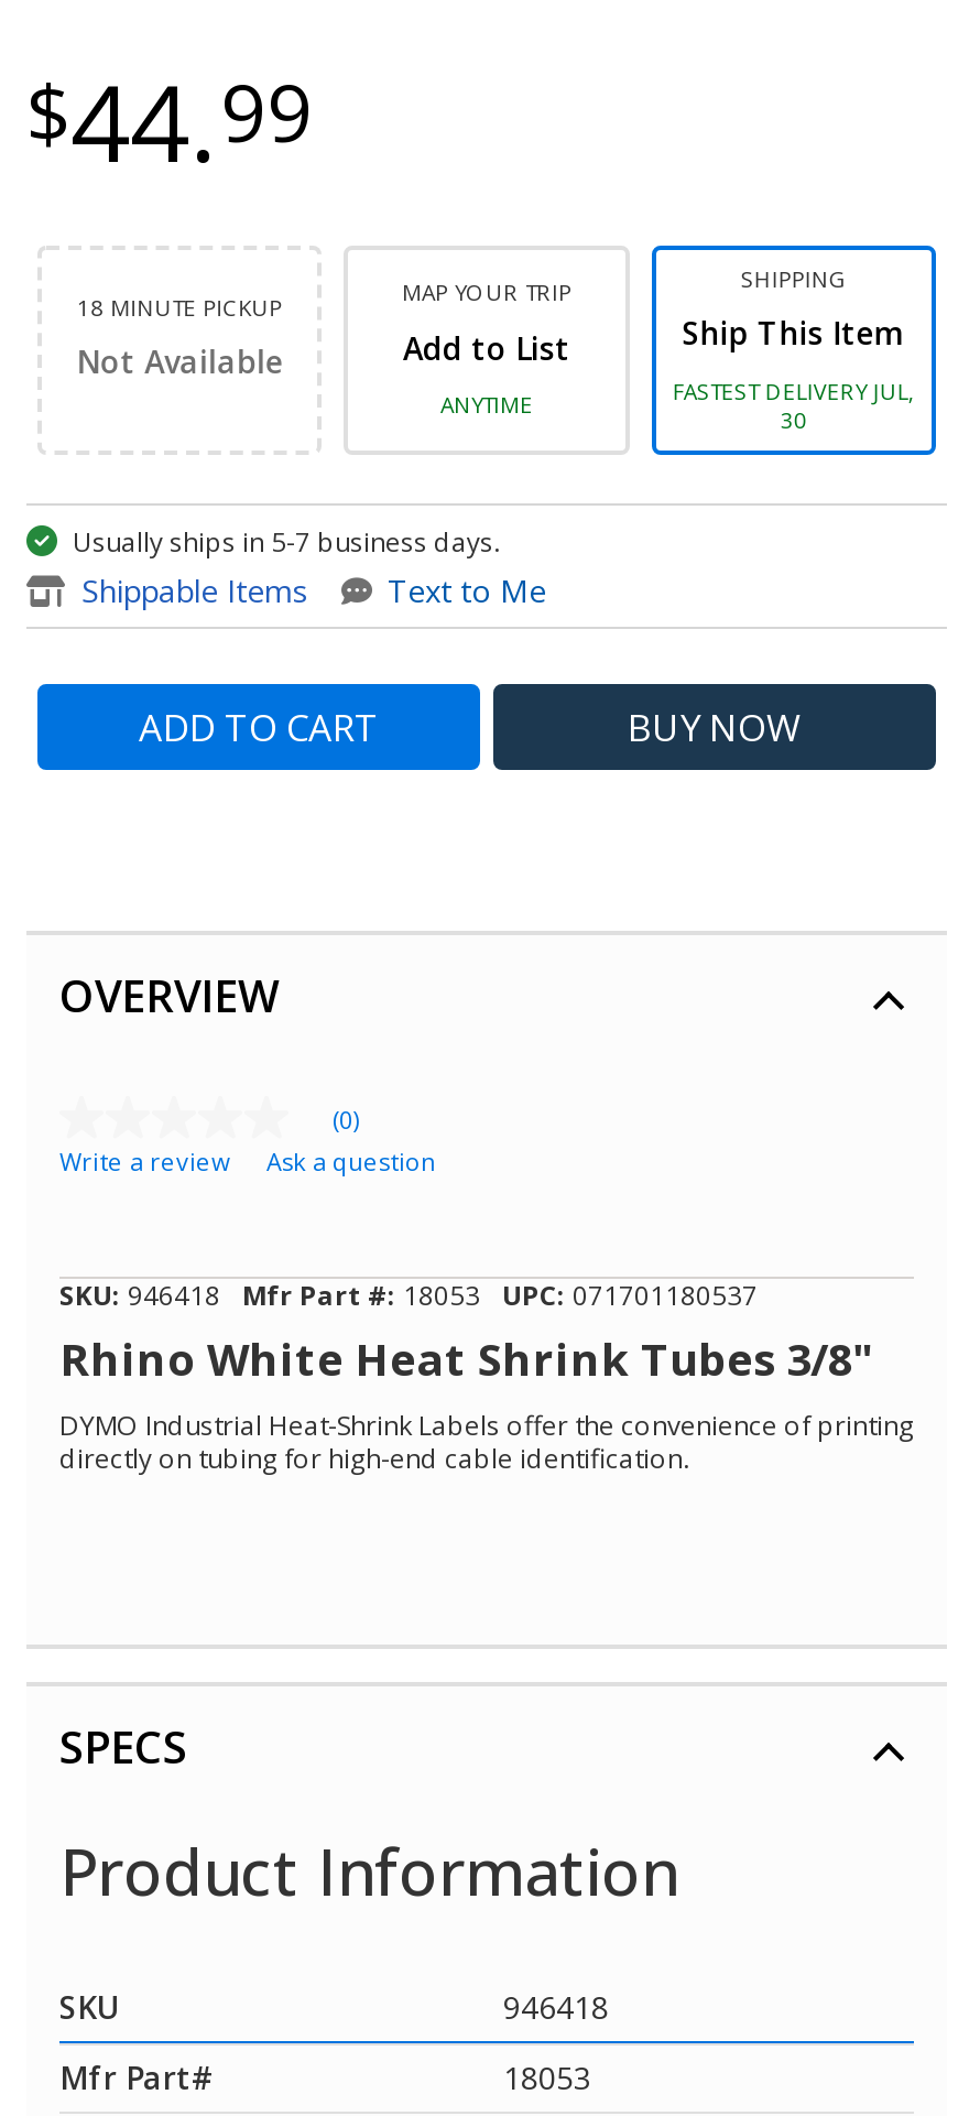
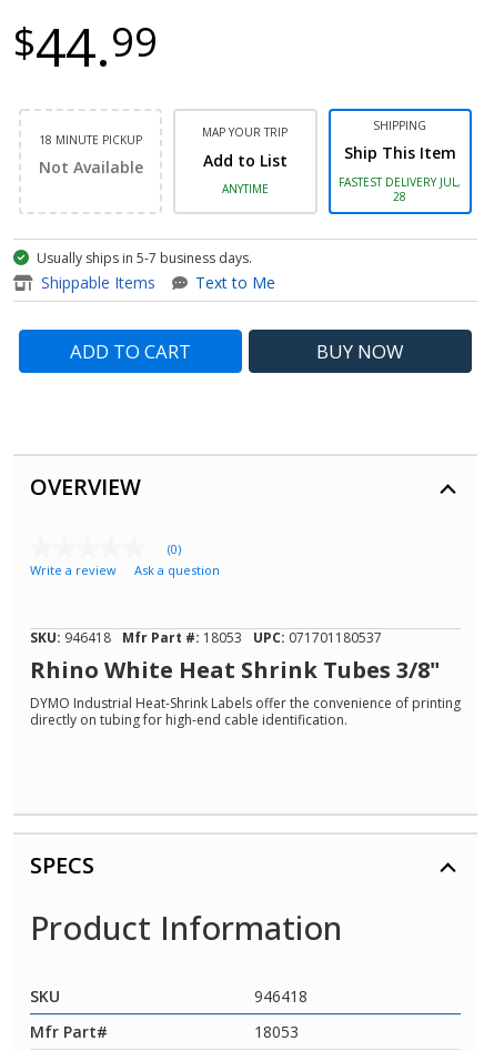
[780,404,807,435] 30 -> [393,189,407,204] 28

